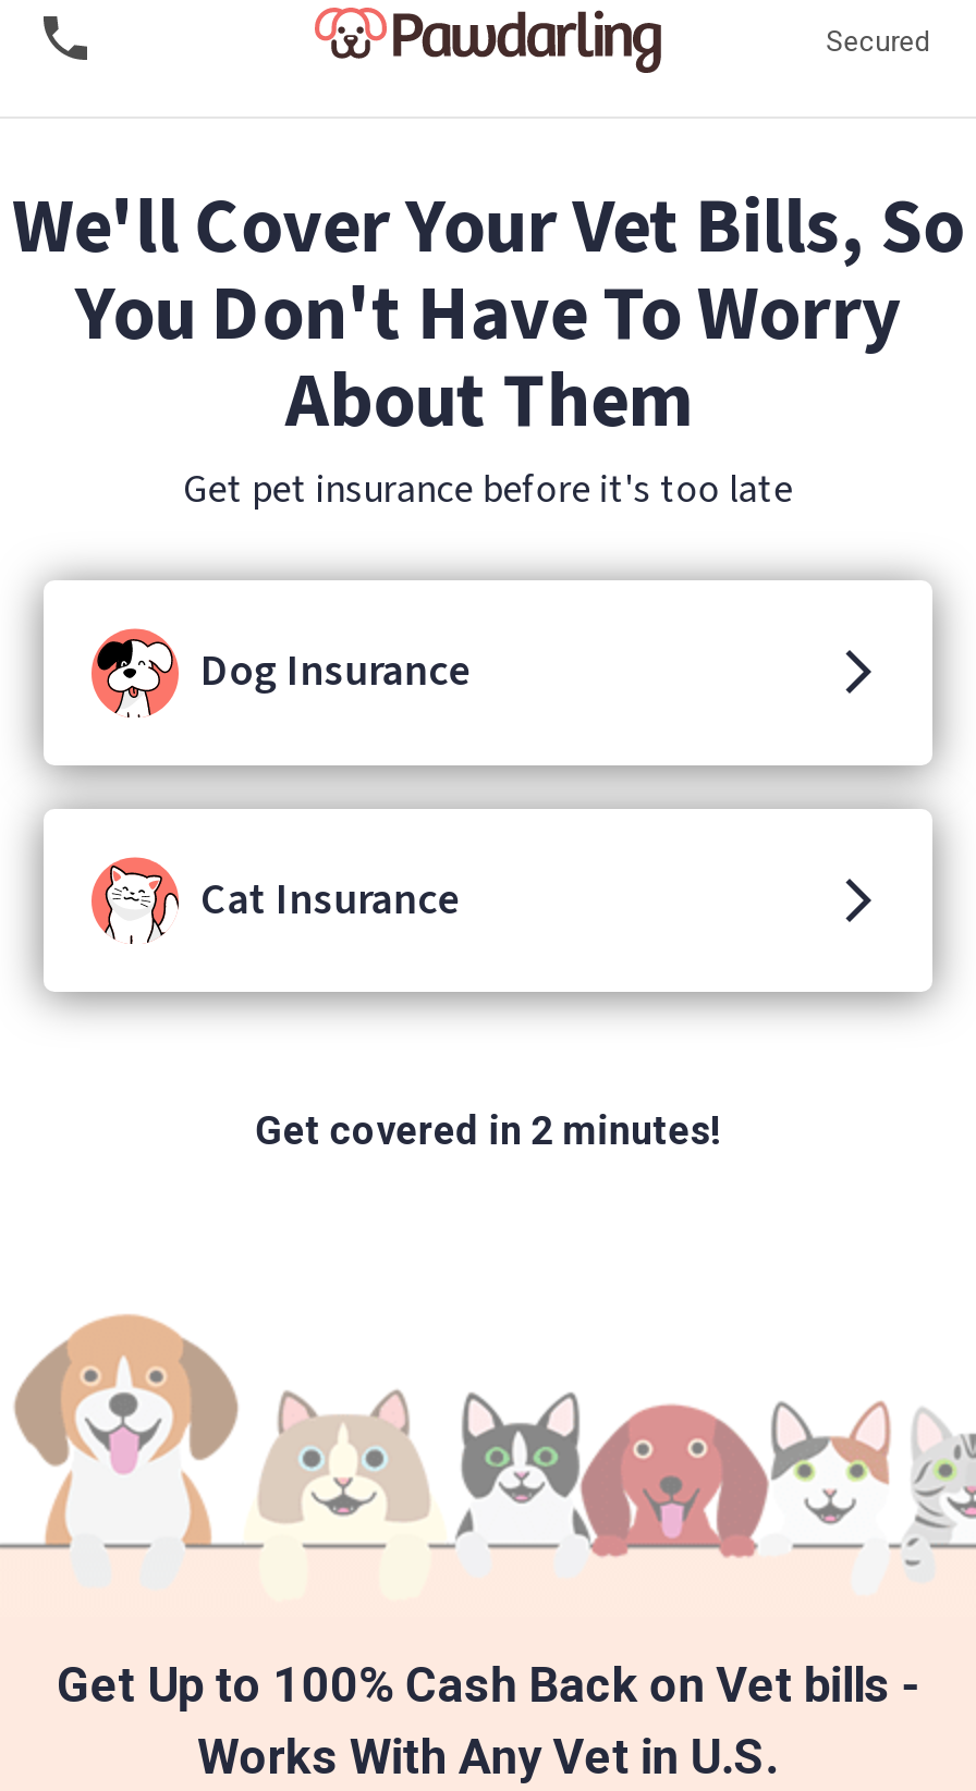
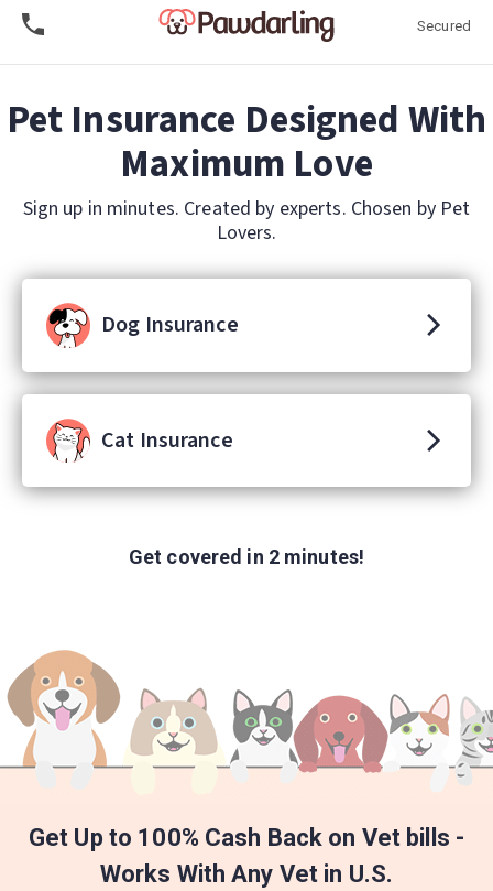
[12,173,964,517] We'll Cover Your Vet Bills, So | You Don't Have To Worry | About Them | Get pet insurance before it's too late -> [6,93,487,247] Pet Insurance Designed With | Maximum Love | Sign up in minutes. Created by experts. Chosen by Pet | Lovers.

